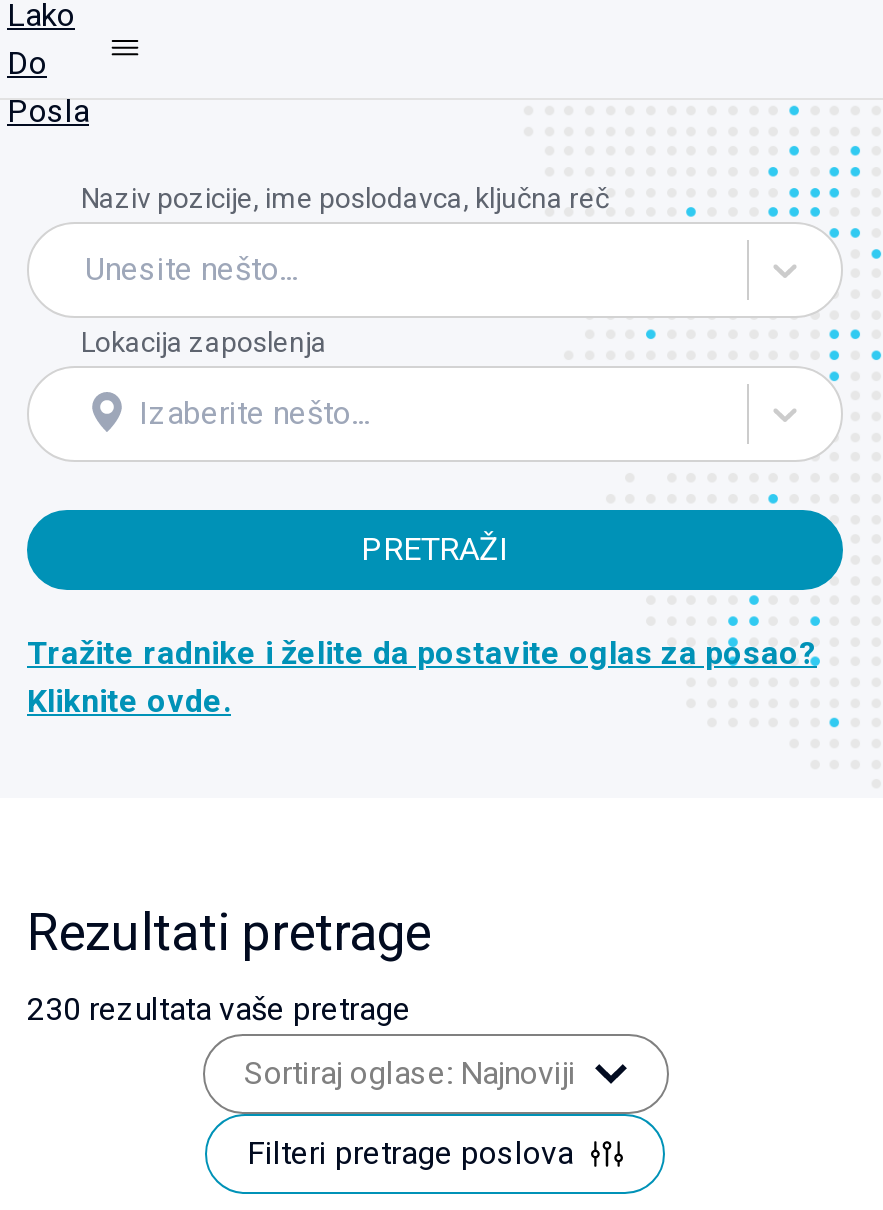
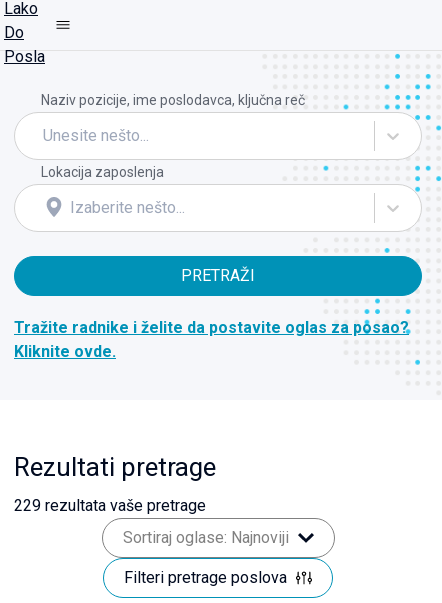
[27,990,411,1028] 230 rezultata vaše pretrage -> [14,496,206,515] 229 rezultata vaše pretrage

